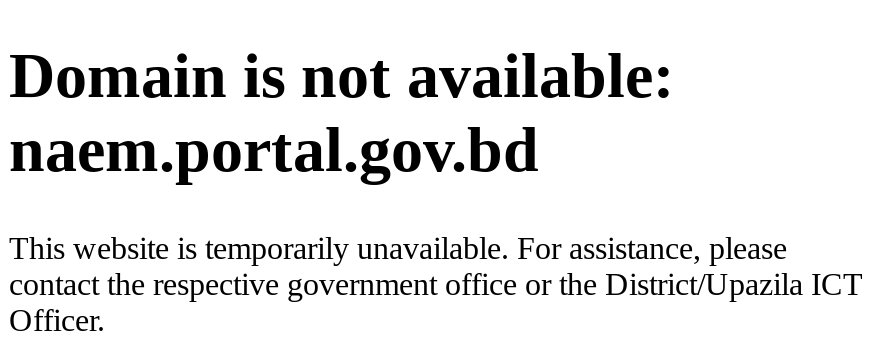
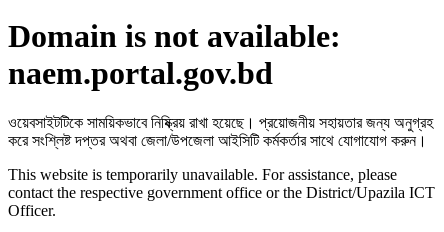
none -> [8,114,433,149] ওয়েবসাইটটিকে সাময়িকভাবে নিষ্ক্রিয় রাখা হয়েছে। প্রয়োজনীয় সহায়তার জন্য অনুগ্রহ | করে সংশ্লিষ্ট দপ্তর অথবা জেলা/উপজেলা আইসিটি কর্মকর্তার সাথে যোগাযোগ করুন।

